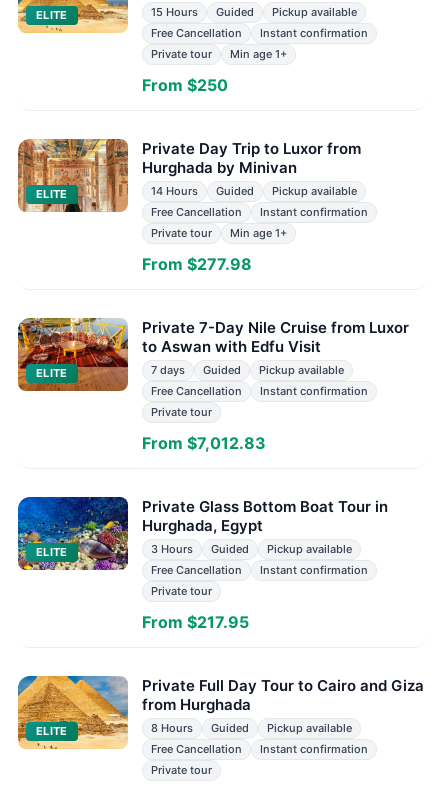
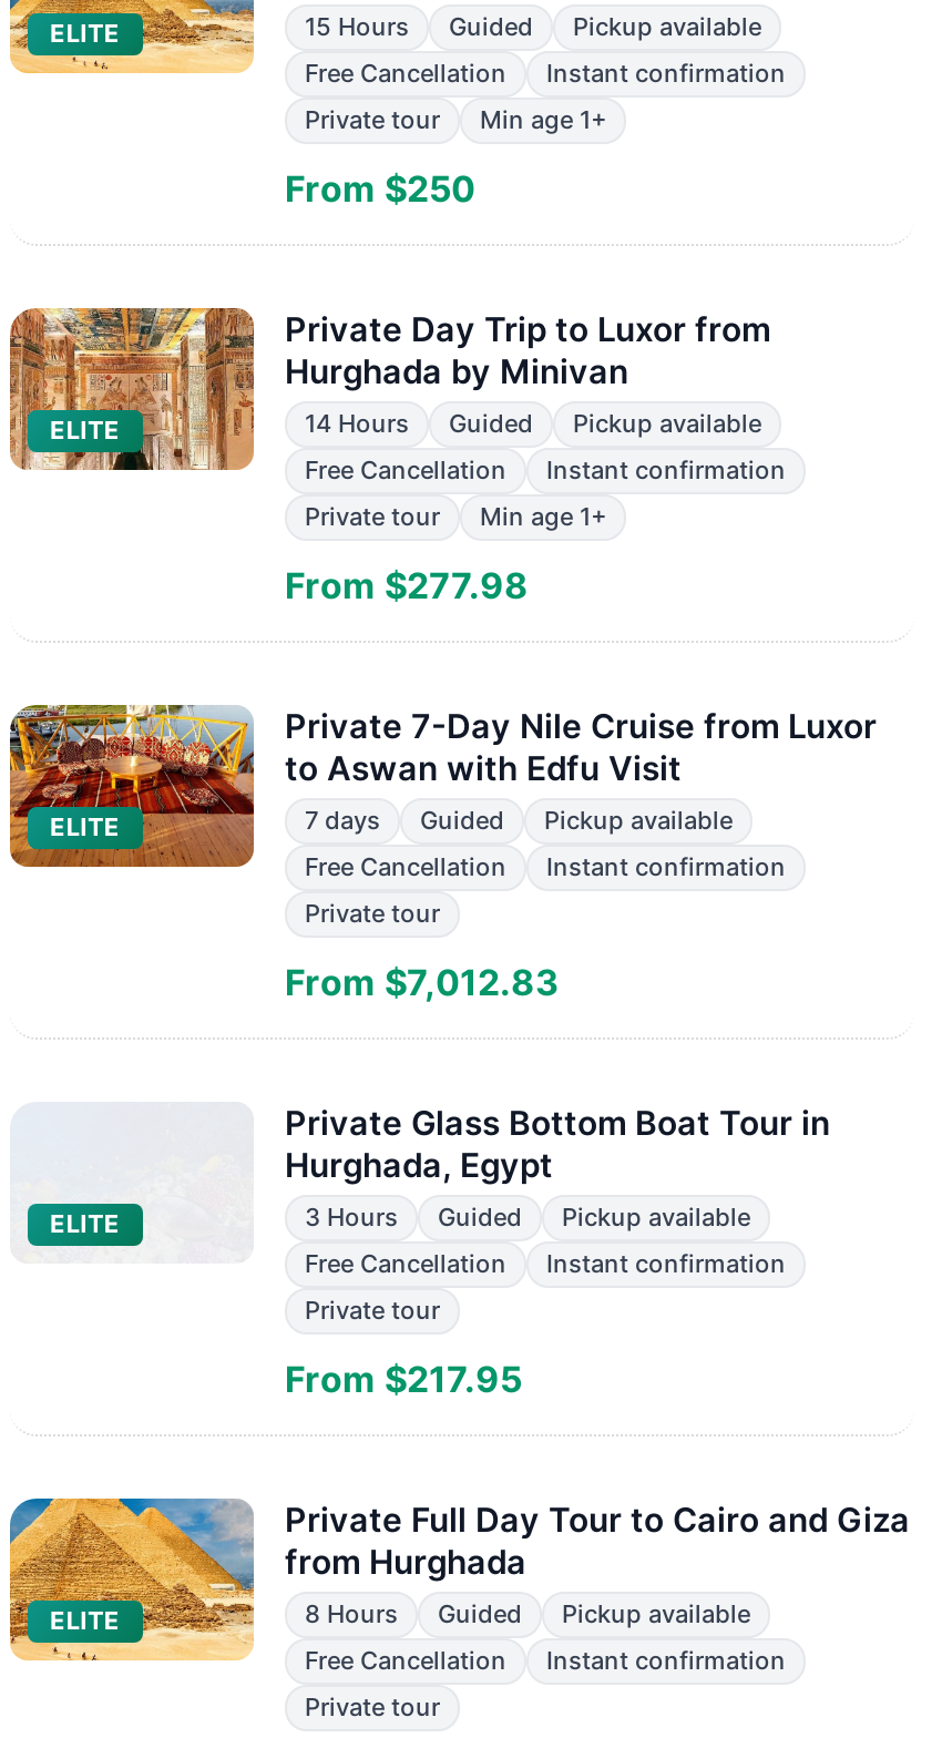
[17,496,129,571] [image] -> [10,1102,254,1264] [image]

